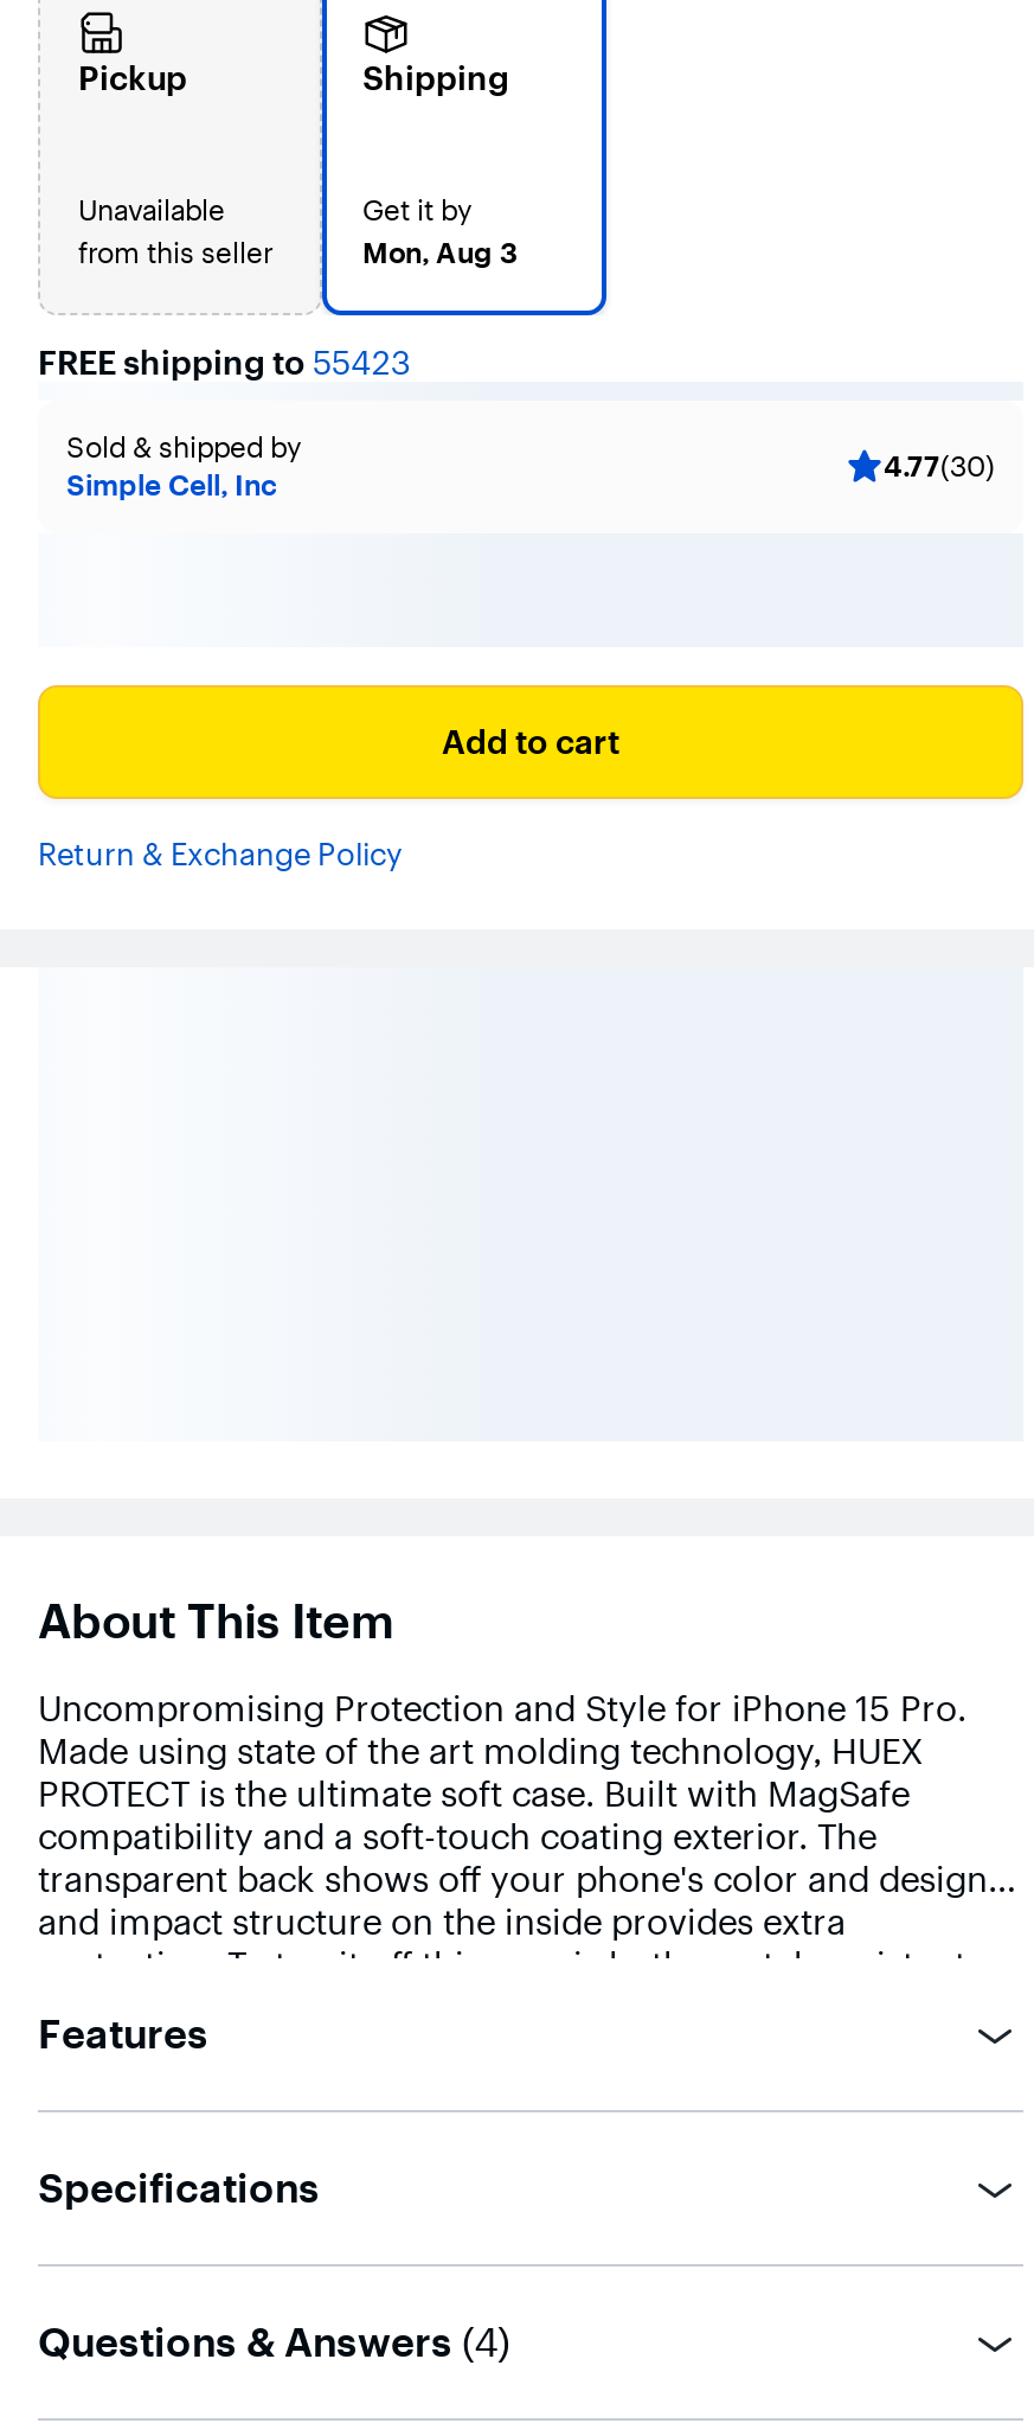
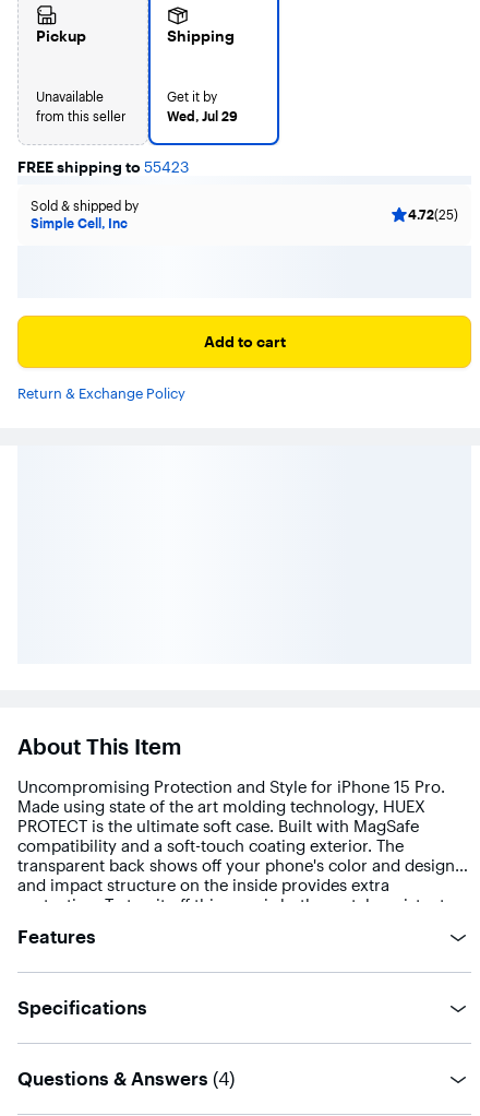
[362,235,519,270] Mon, Aug 3 -> [167,108,238,124] Wed, Jul 29
[884,448,995,484] 4.77(30) -> [408,206,458,223] 4.72(25)

